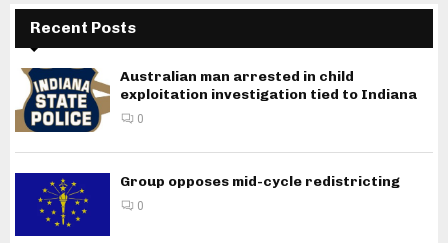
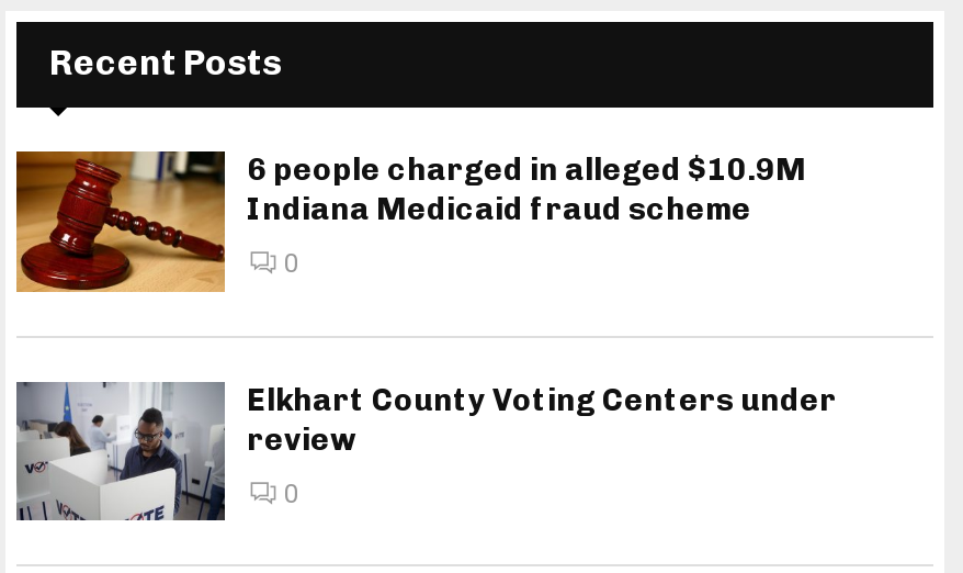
[15,67,417,133] [image] | Australian man arrested in child | exploitation investigation tied to Indiana -> [14,149,806,294] [image] | 6 people charged in alleged $10.9M | Indiana Medicaid fraud scheme
[14,172,400,237] [image] | Group opposes mid-cycle redistricting -> [14,380,837,560] [image] | Elkhart County Voting Centers under | review

